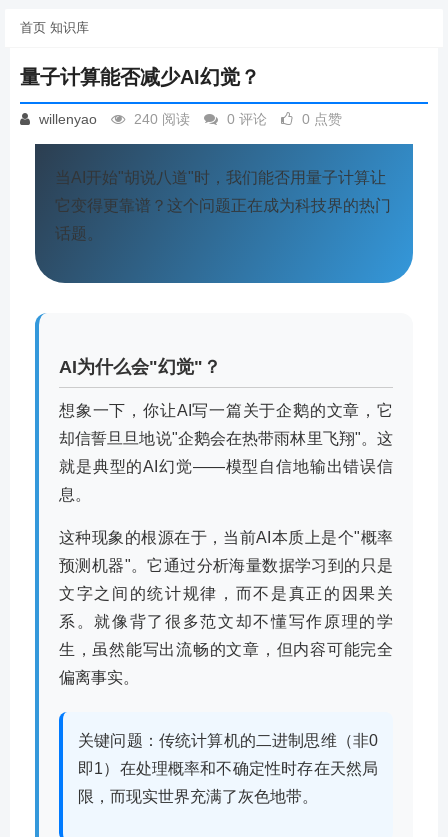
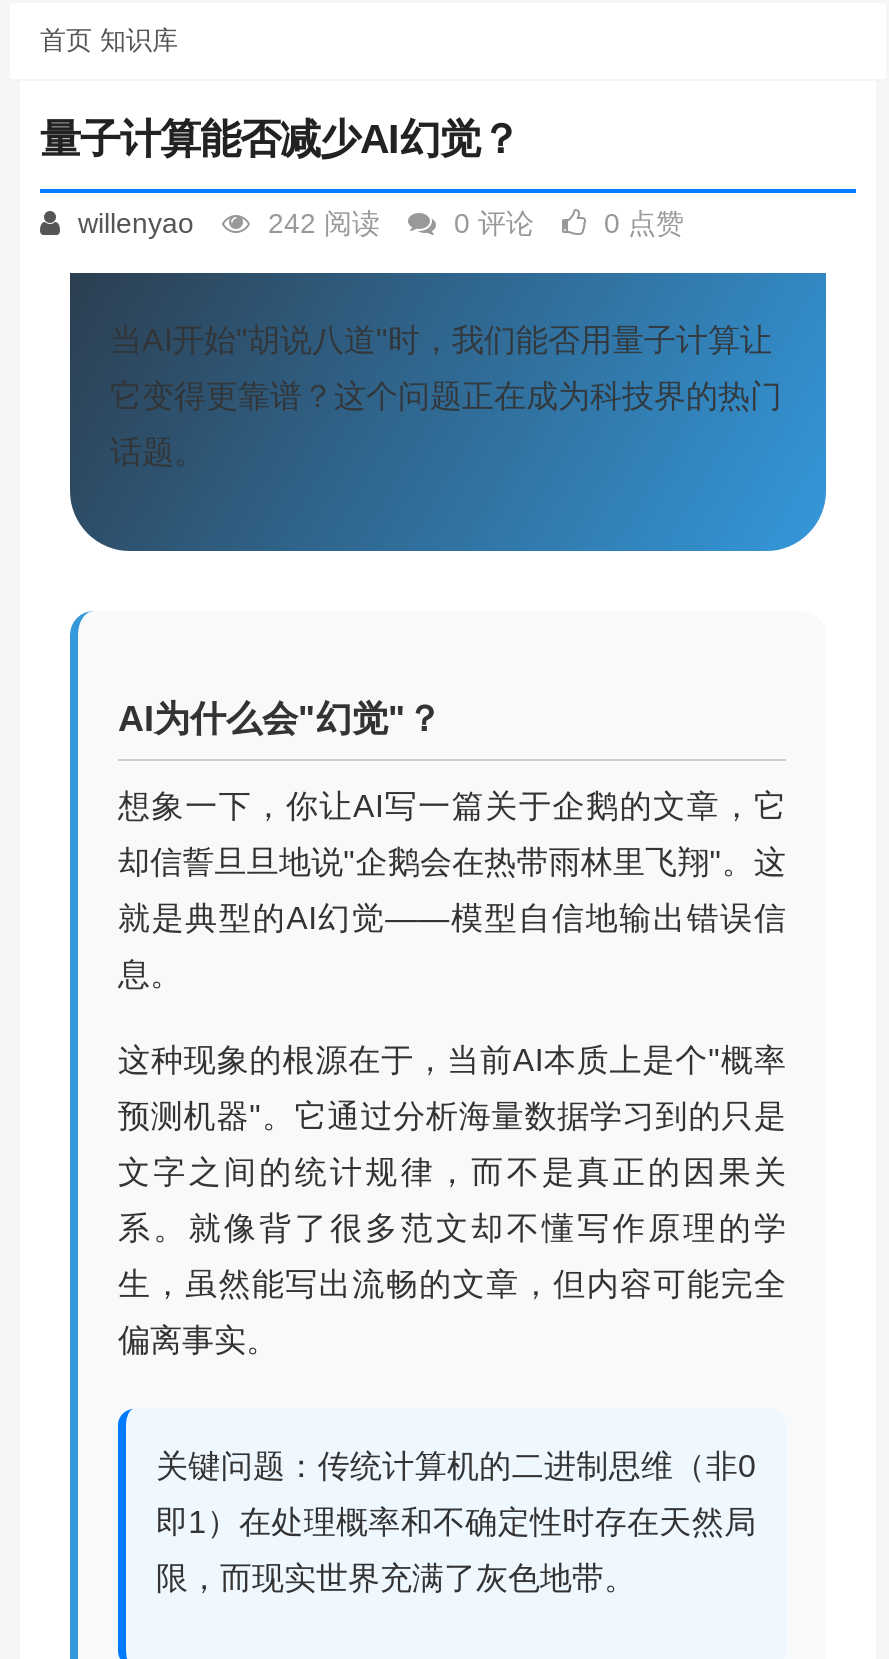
[130,111,342,127] 240 阅读 0 评论 0 点赞 -> [260,207,684,239] 242 阅读 0 评论 0 点赞

